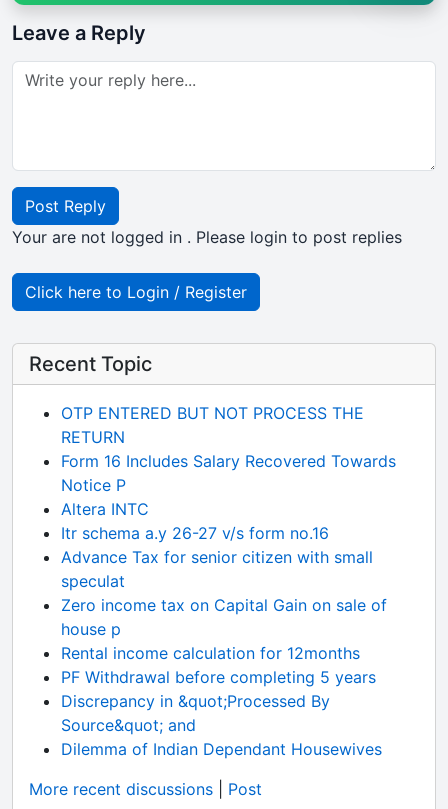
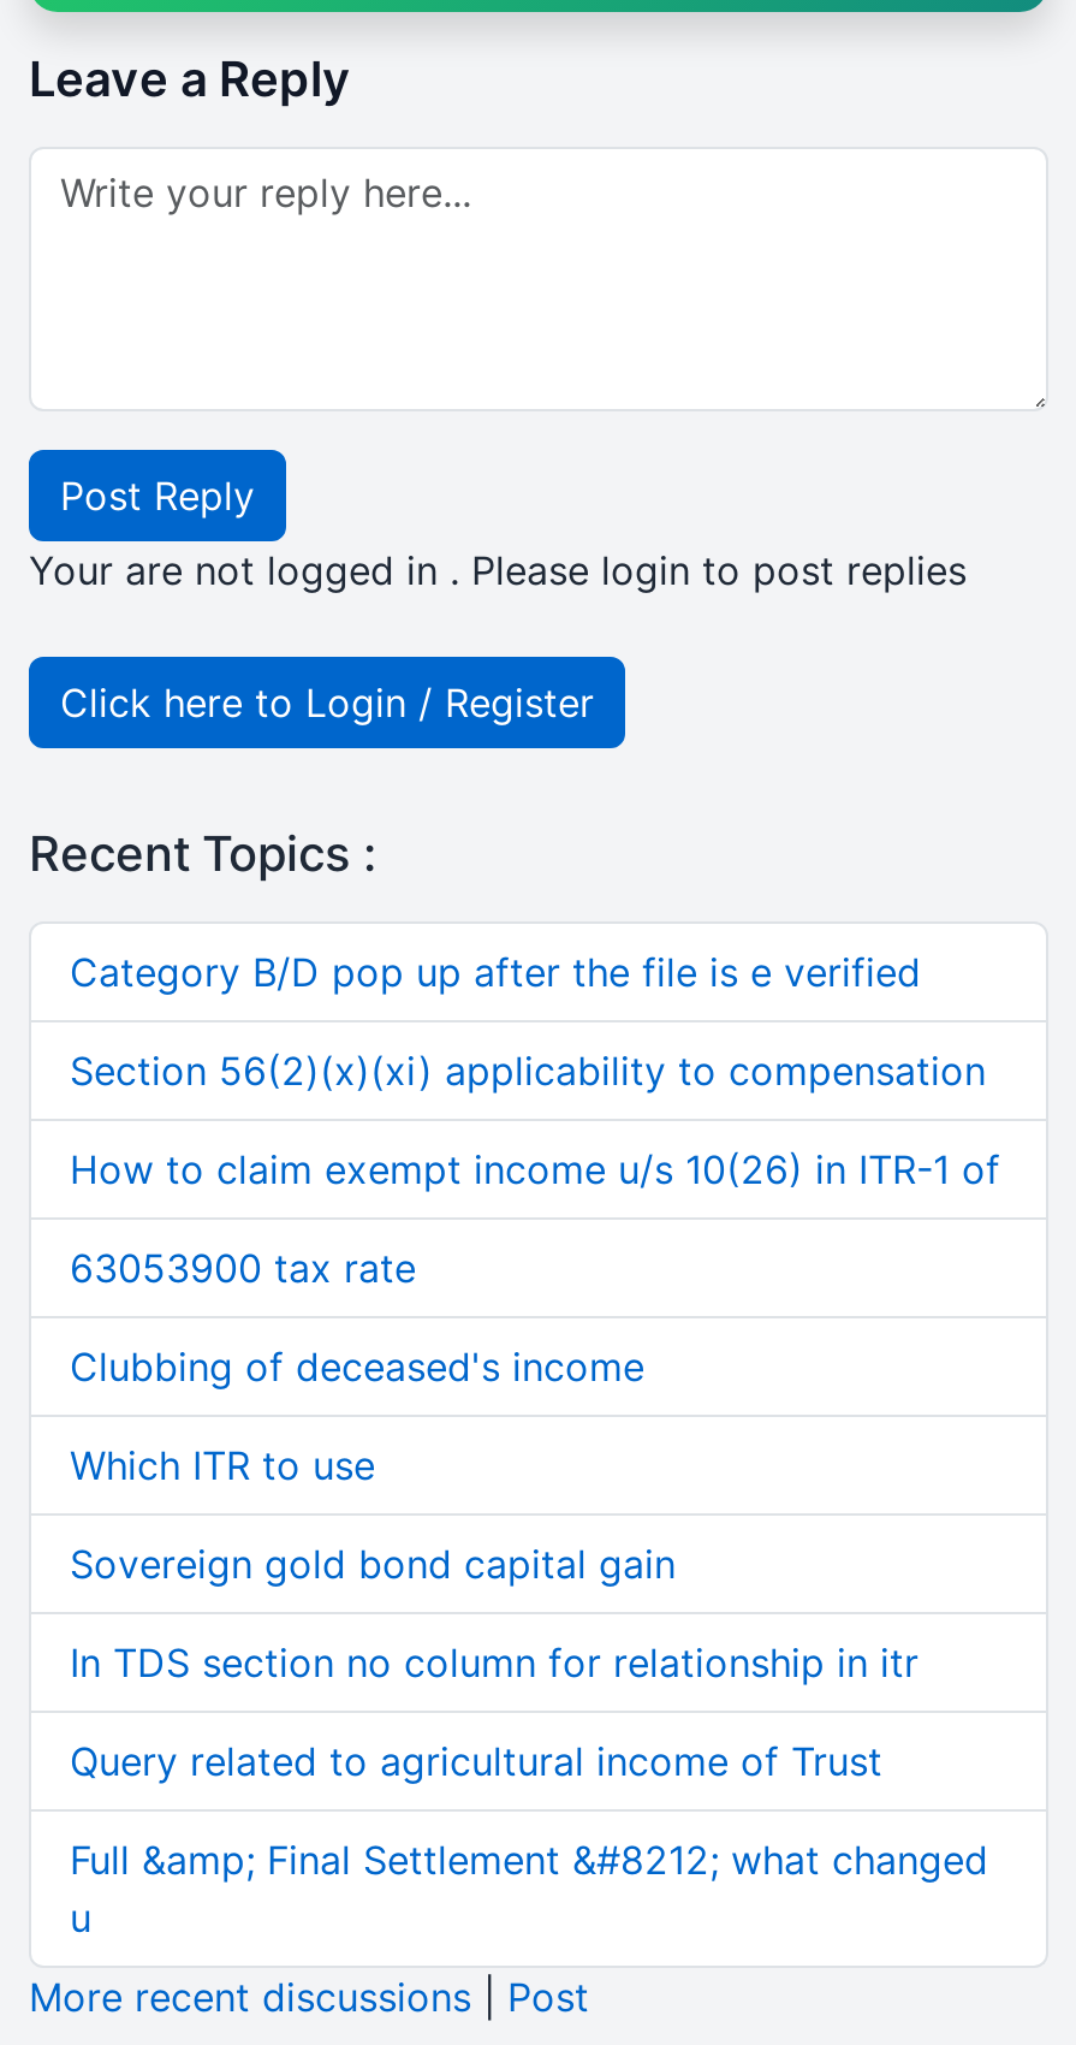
[29,352,396,759] Recent Topic | OTP ENTERED BUT NOT PROCESS THE | RETURN | Form 16 Includes Salary Recovered Towards | Notice P | Altera INTC | Itr schema a.y 26-27 v/s form no.16 | Advance Tax for senior citizen with small | speculat | Zero income tax on Capital Gain on sale of | house p | Rental income calculation for 12months | PF Withdrawal before completing 5 years | Discrepancy in &quot;Processed By | Source&quot; and | Dilemma of Indian Dependant Housewives -> [29,825,1000,1942] Recent Topics : | Category B/D pop up after the file is e verified | Section 56(2)(x)(xi) applicability to compensation | How to claim exempt income u/s 10(26) in ITR-1 of | 63053900 tax rate | Clubbing of deceased's income | Which ITR to use | Sovereign gold bond capital gain | In TDS section no column for relationship in itr | Query related to agricultural income of Trust | Full &amp; Final Settlement &#8212; what changed | u

